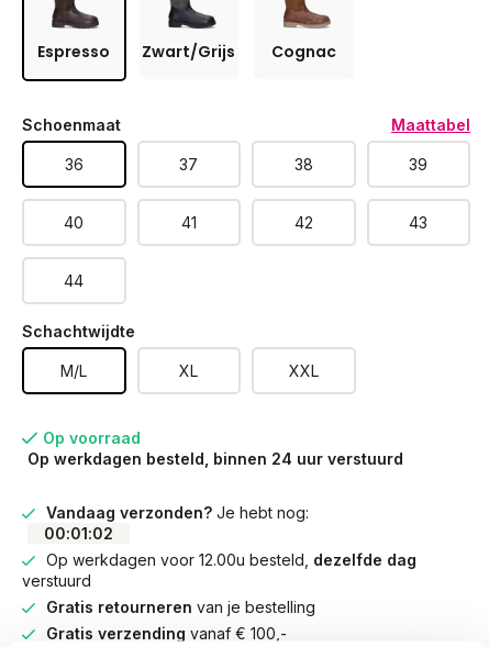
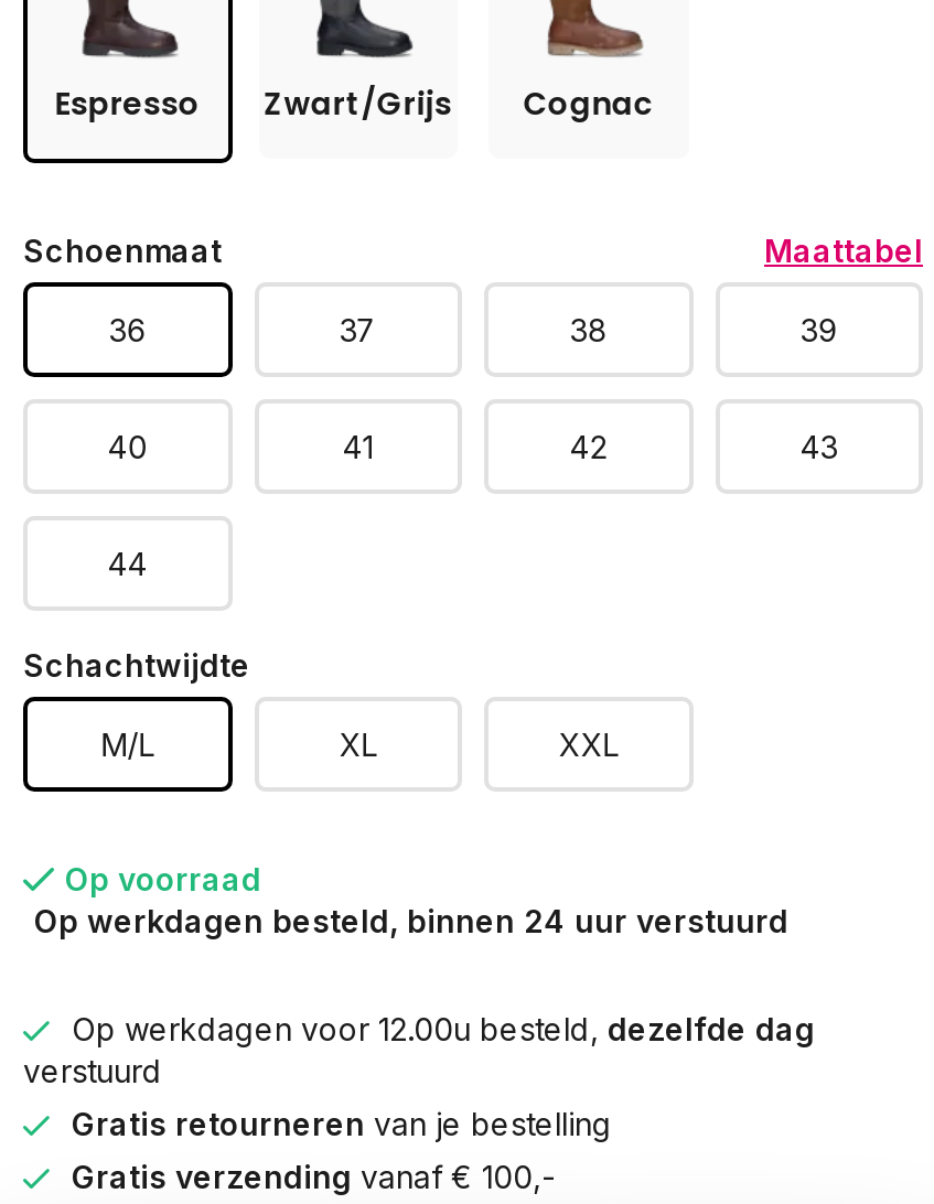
[44,503,309,542] Vandaag verzonden? Je hebt nog: | 00:01:02 -> none

